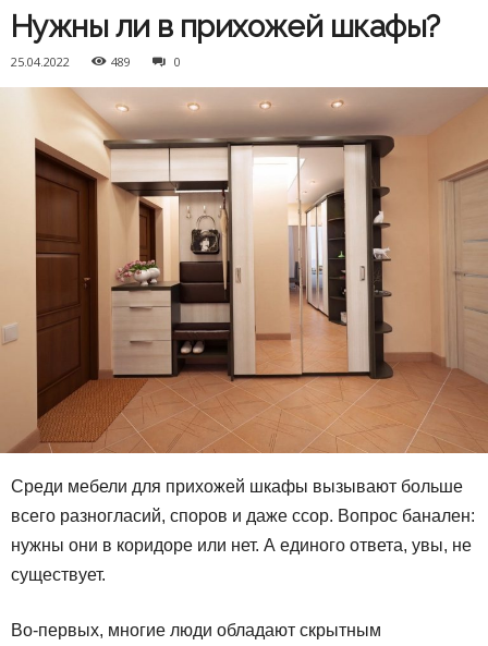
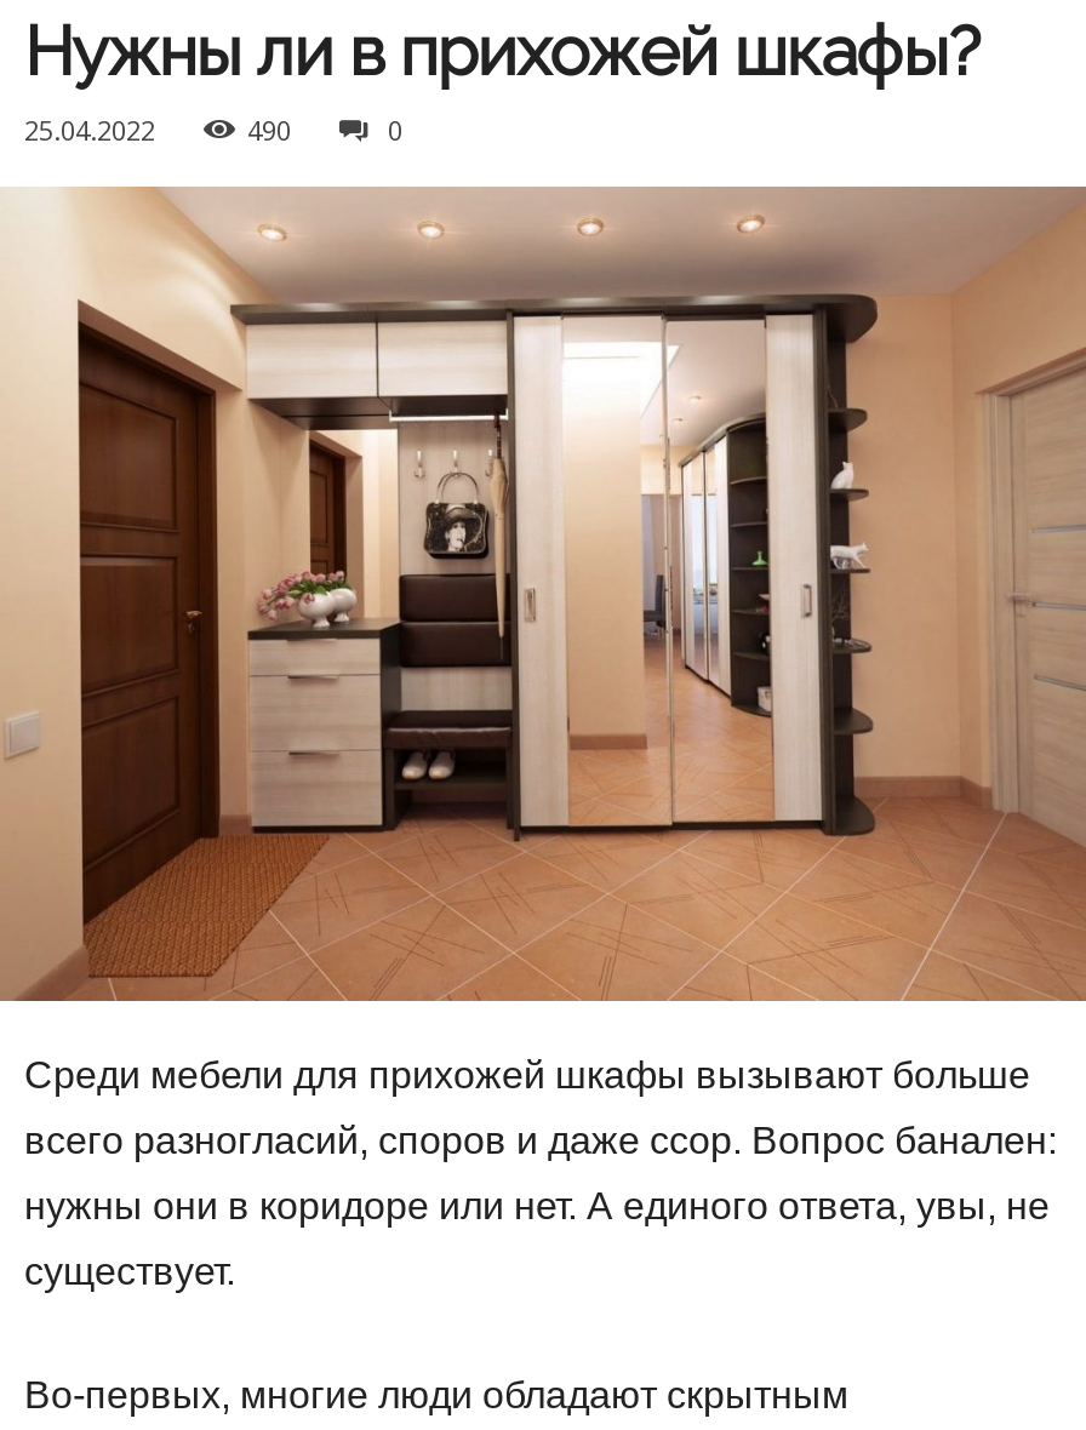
[111,53,131,70] 489 -> [247,111,291,148] 490

